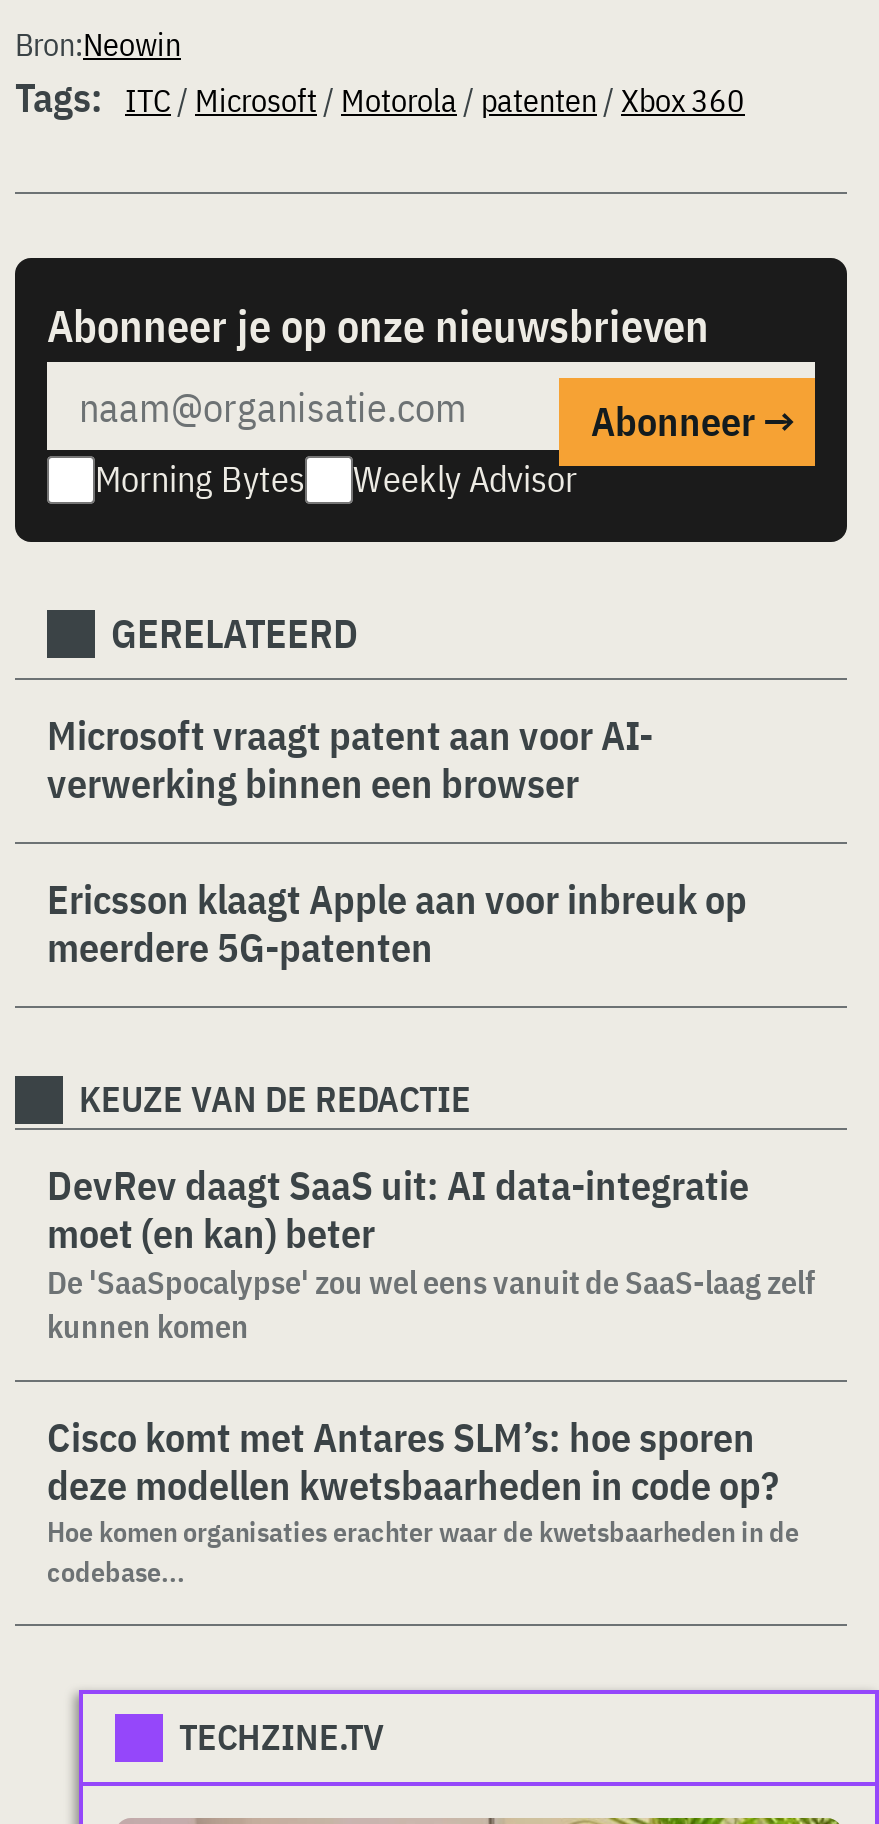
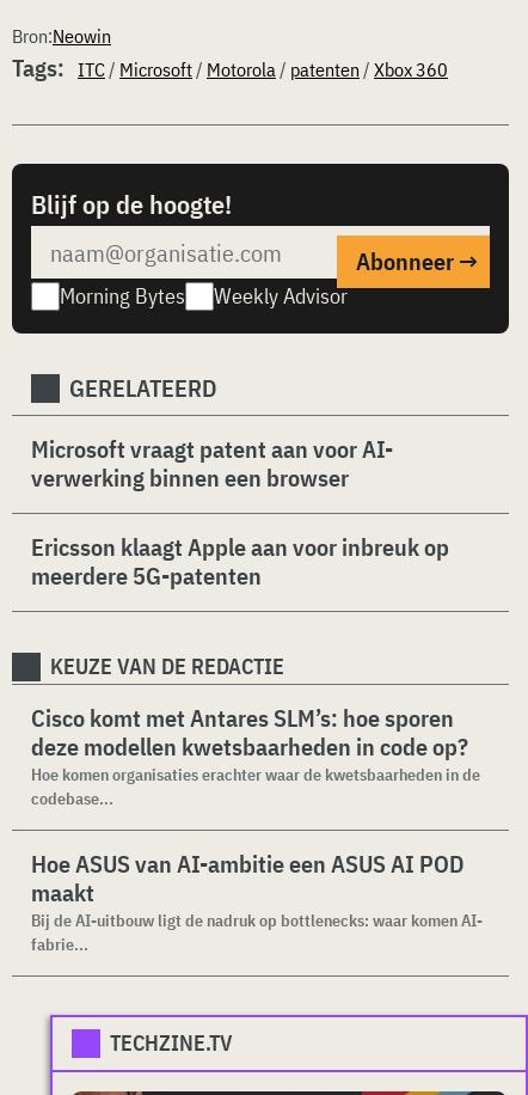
[47,296,709,354] Abonneer je op onze nieuwsbrieven -> [31,186,232,221] Blijf op de hoogte!
[47,1158,815,1346] DevRev daagt SaaS uit: AI data-integratie | moet (en kan) beter | De 'SaaSpocalypse' zou wel eens vanuit de SaaS-laag zelf | kunnen komen -> none
moved [47,1410,799,1590] -> [31,702,480,809]: Cisco komt met Antares SLM’s: hoe sporen | deze modellen kwetsbaarheden in code op? | Hoe komen organisaties erachter waar de kwetsbaarheden in de | codebase...
none -> [31,848,483,955] Hoe ASUS van AI-ambitie een ASUS AI POD | maakt | Bij de AI-uitbouw ligt de nadruk op bottlenecks: waar komen AI- | fabrie...

